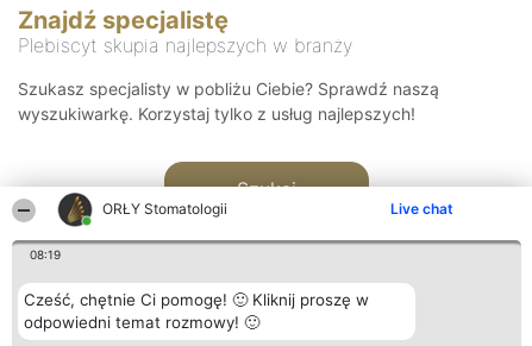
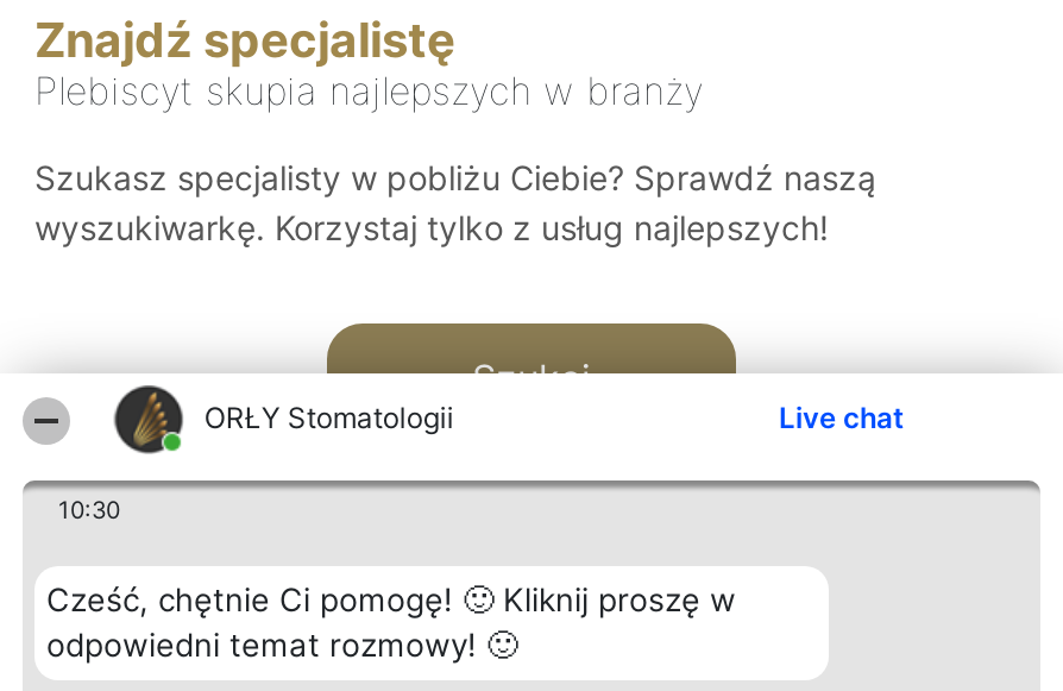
[30,247,61,262] 08:19 -> [58,495,120,523] 10:30

